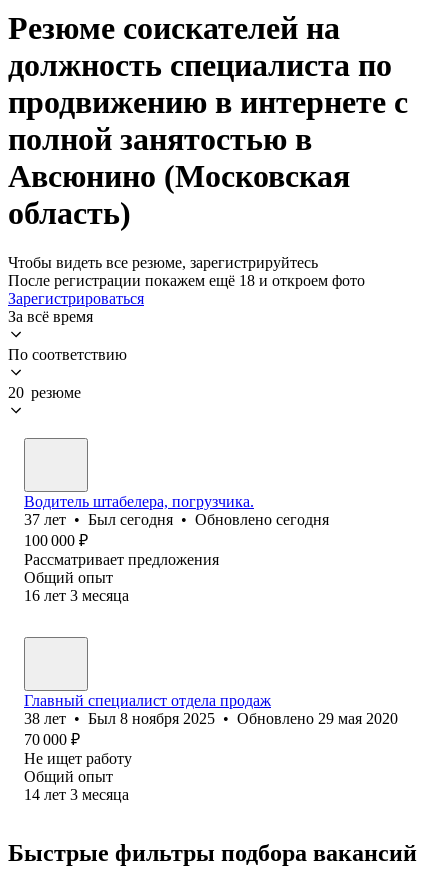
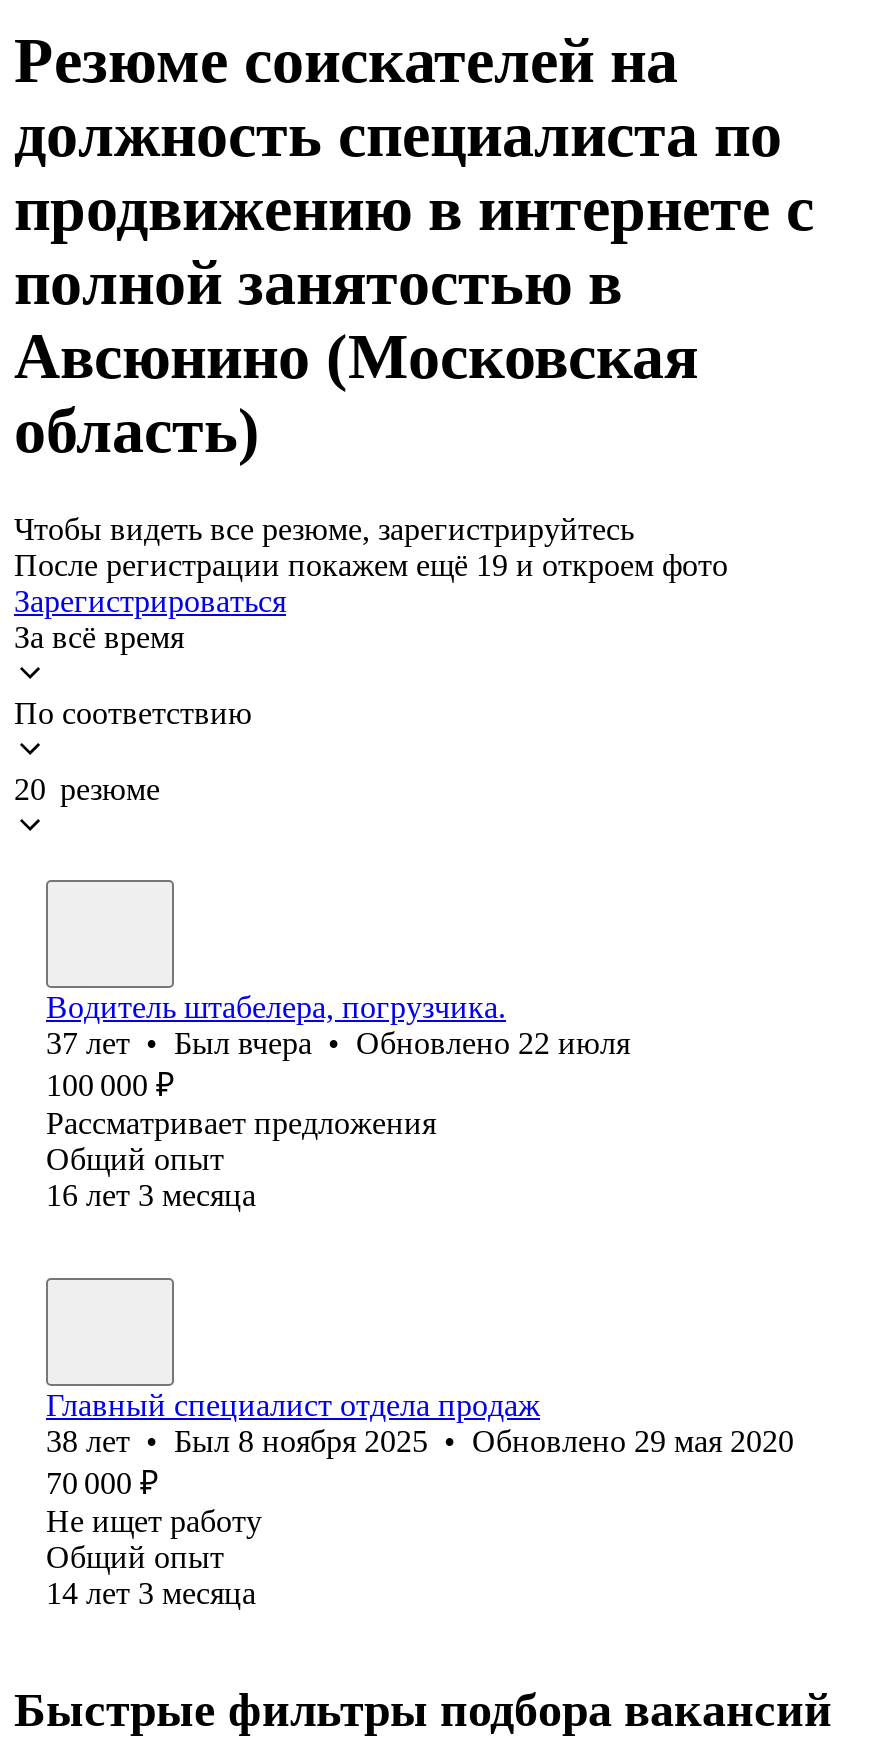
[8,272,365,289] После регистрации покажем ещё 18 и откроем фото -> [14,548,728,582] После регистрации покажем ещё 19 и откроем фото
[24,511,329,528] 37 лет • Был сегодня • Обновлено сегодня -> [46,1026,630,1060] 37 лет • Был вчера • Обновлено 22 июля

